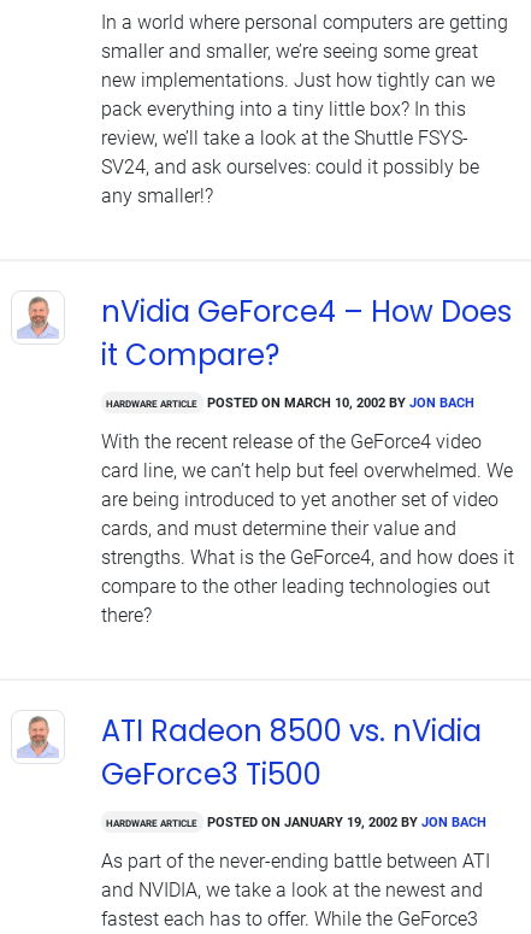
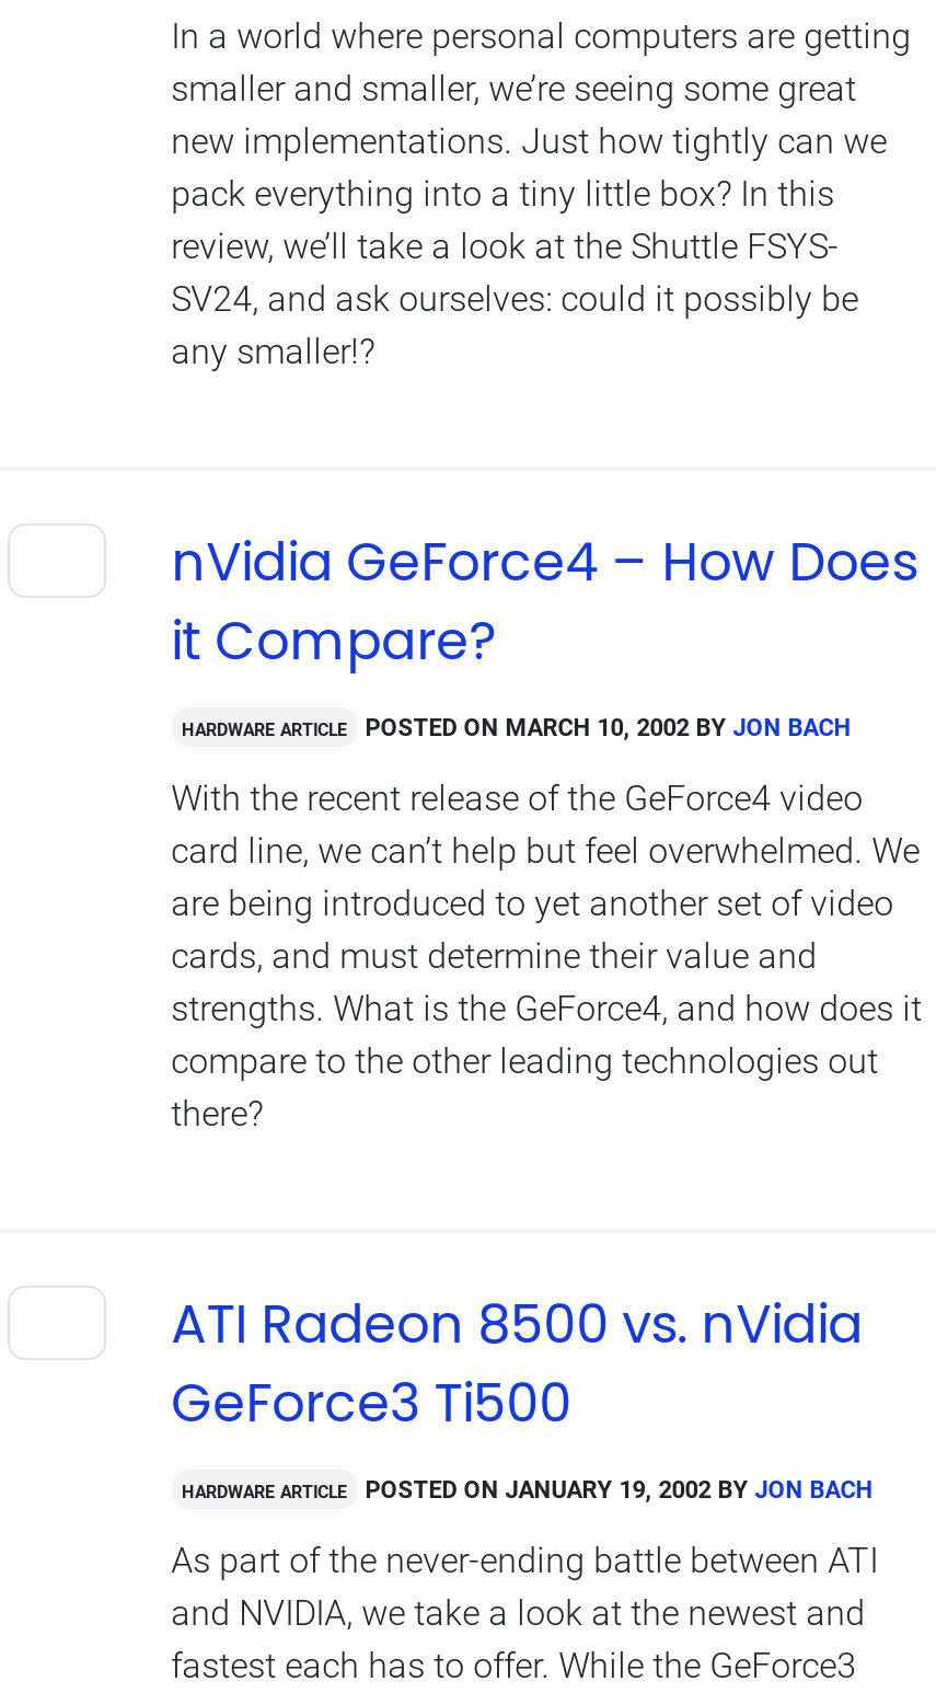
[16,295,59,340] [image] -> none
[16,715,59,759] [image] -> none

